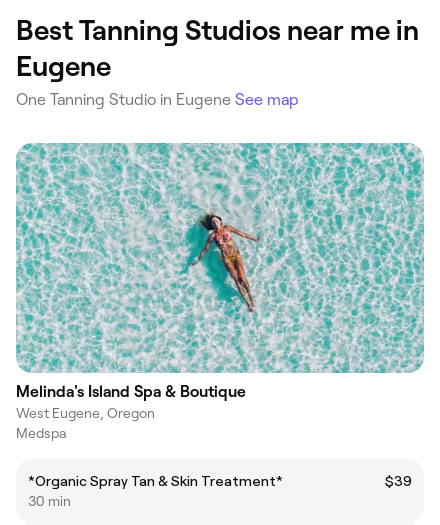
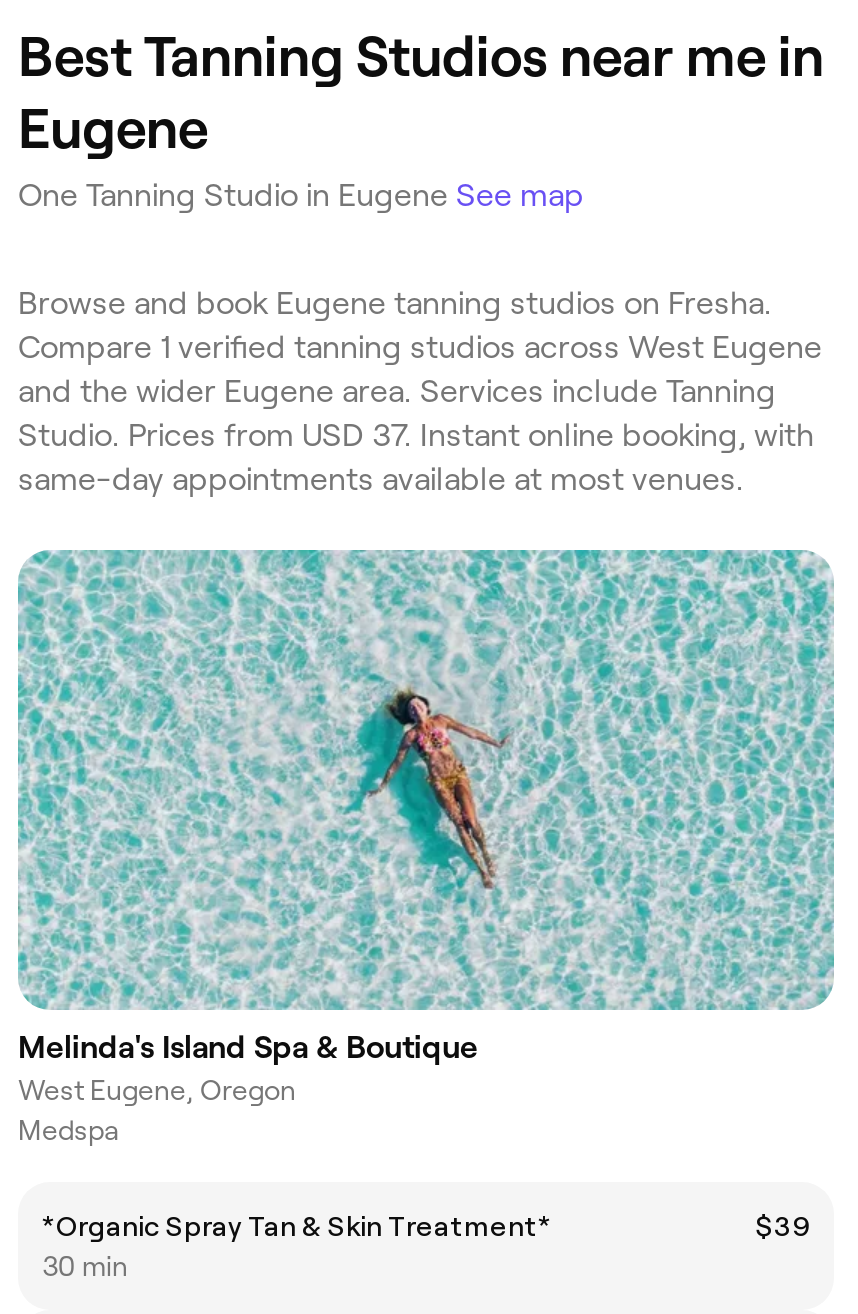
none -> [18,286,822,496] Browse and book Eugene tanning studios on Fresha. | Compare 1 verified tanning studios across West Eugene | and the wider Eugene area. Services include Tanning | Studio. Prices from USD 37. Instant online booking, with | same-day appointments available at most venues.

